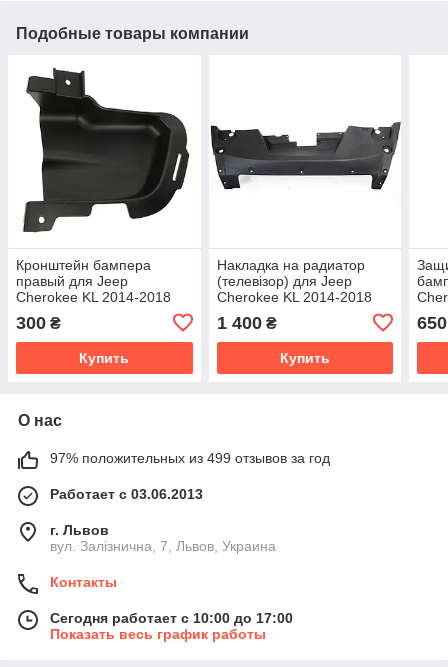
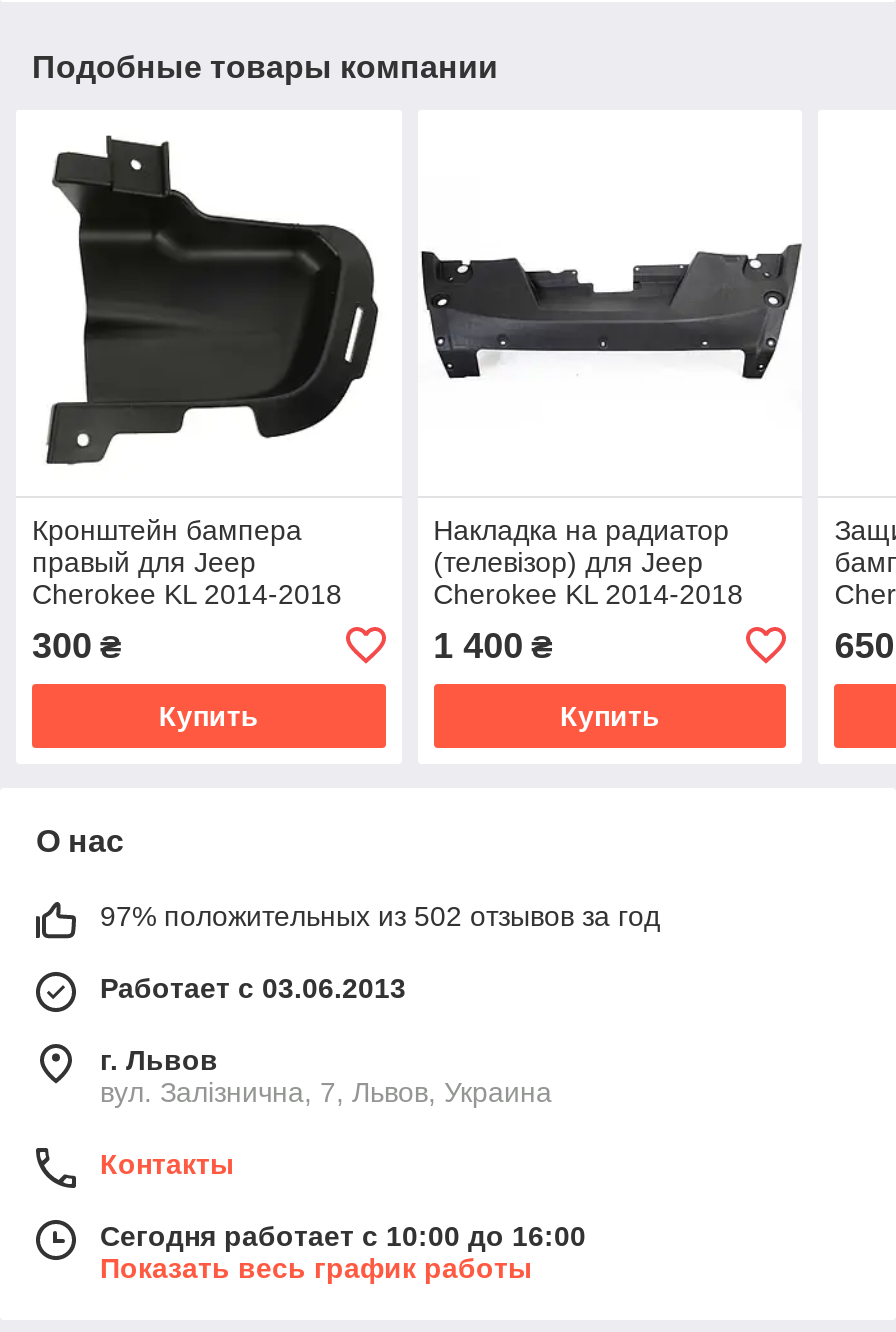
[50,450,330,466] 97% положительных из 499 отзывов за год -> [100,900,660,932] 97% положительных из 502 отзывов за год
[50,610,293,626] Сегодня работает с 10:00 до 17:00 -> [100,1220,586,1252] Сегодня работает с 10:00 до 16:00

